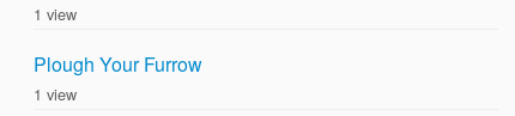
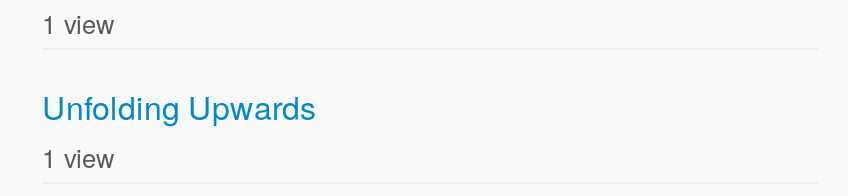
[34,50,202,78] Plough Your Furrow -> [42,84,316,130] Unfolding Upwards

